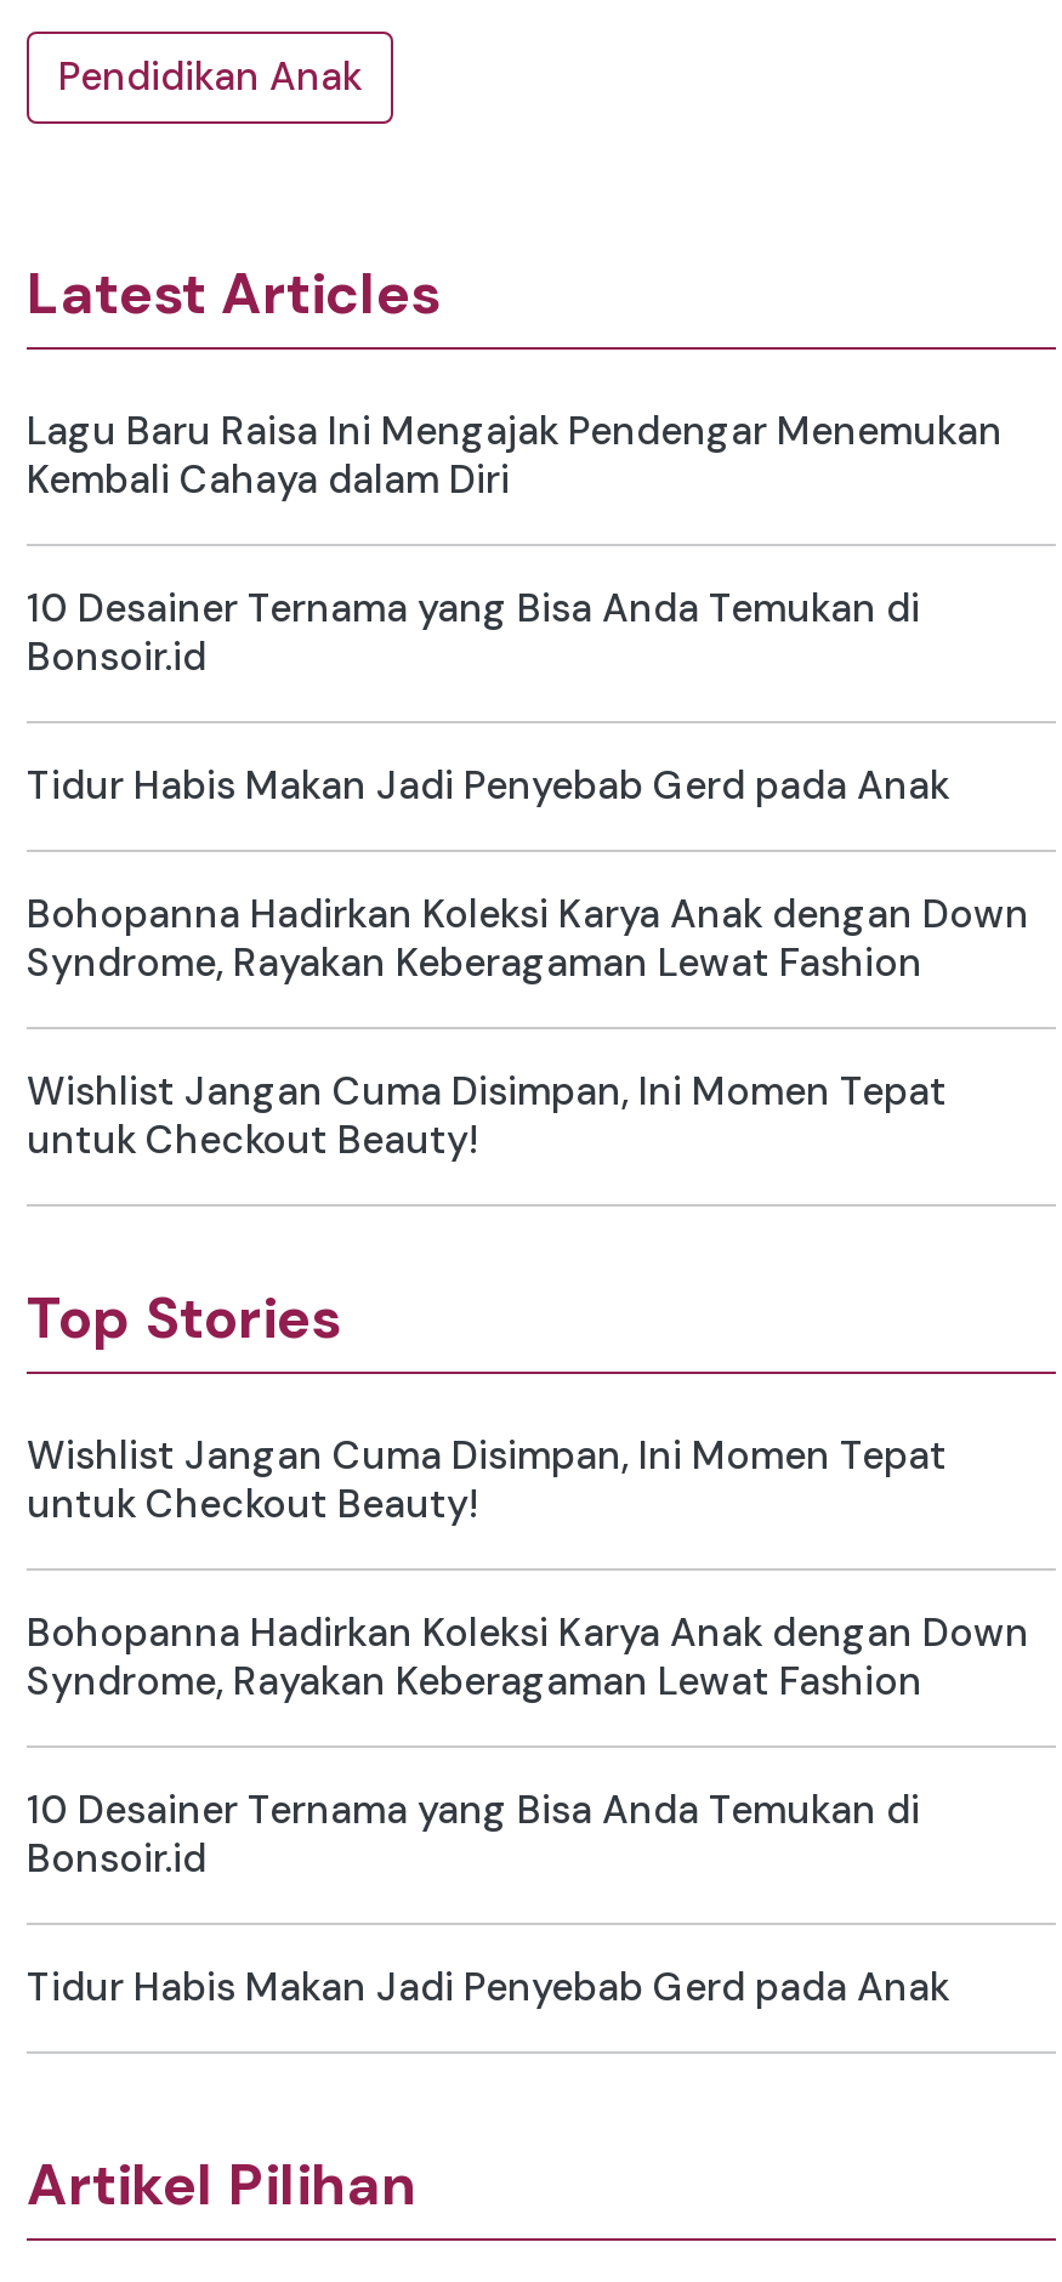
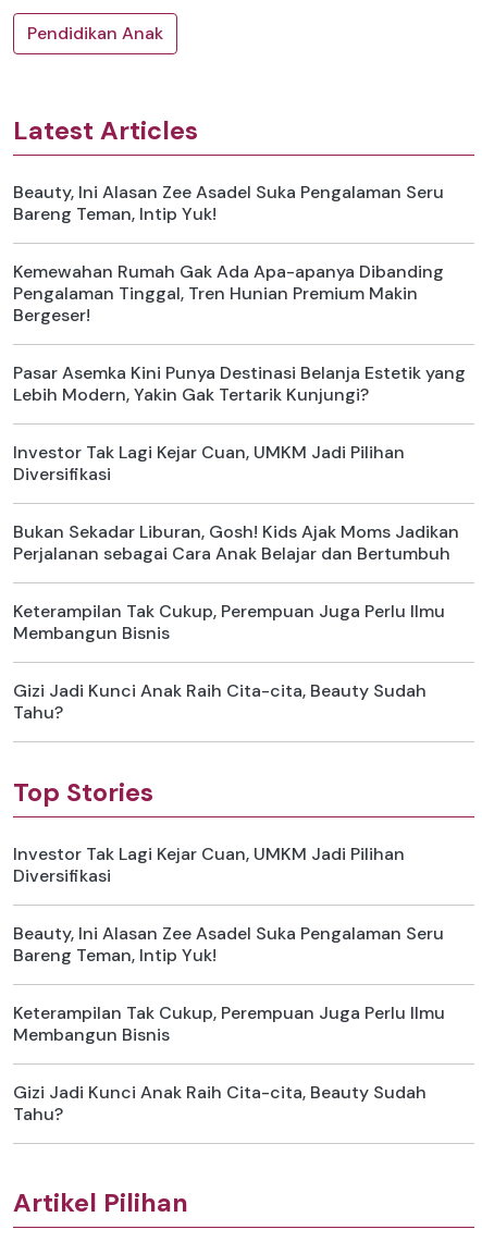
[27,404,1029,1164] Lagu Baru Raisa Ini Mengajak Pendengar Menemukan | Kembali Cahaya dalam Diri | 10 Desainer Ternama yang Bisa Anda Temukan di | Bonsoir.id | Tidur Habis Makan Jadi Penyebab Gerd pada Anak | Bohopanna Hadirkan Koleksi Karya Anak dengan Down | Syndrome, Rayakan Keberagaman Lewat Fashion | Wishlist Jangan Cuma Disimpan, Ini Momen Tepat | untuk Checkout Beauty! -> [13,180,466,723] Beauty, Ini Alasan Zee Asadel Suka Pengalaman Seru | Bareng Teman, Intip Yuk! | Kemewahan Rumah Gak Ada Apa-apanya Dibanding | Pengalaman Tinggal, Tren Hunian Premium Makin | Bergeser! | Pasar Asemka Kini Punya Destinasi Belanja Estetik yang | Lebih Modern, Yakin Gak Tertarik Kunjungi? | Investor Tak Lagi Kejar Cuan, UMKM Jadi Pilihan | Diversifikasi | Bukan Sekadar Liburan, Gosh! Kids Ajak Moms Jadikan | Perjalanan sebagai Cara Anak Belajar dan Bertumbuh | Keterampilan Tak Cukup, Perempuan Juga Perlu Ilmu | Membangun Bisnis | Gizi Jadi Kunci Anak Raih Cita-cita, Beauty Sudah | Tahu?
[27,1429,947,1528] Wishlist Jangan Cuma Disimpan, Ini Momen Tepat | untuk Checkout Beauty! -> [13,842,405,887] Investor Tak Lagi Kejar Cuan, UMKM Jadi Pilihan | Diversifikasi
[27,1606,1029,1705] Bohopanna Hadirkan Koleksi Karya Anak dengan Down | Syndrome, Rayakan Keberagaman Lewat Fashion -> [13,921,444,966] Beauty, Ini Alasan Zee Asadel Suka Pengalaman Seru | Bareng Teman, Intip Yuk!
[27,1783,920,1883] 10 Desainer Ternama yang Bisa Anda Temukan di | Bonsoir.id -> [13,1001,445,1046] Keterampilan Tak Cukup, Perempuan Juga Perlu Ilmu | Membangun Bisnis
[27,1960,949,2011] Tidur Habis Makan Jadi Penyebab Gerd pada Anak -> [13,1080,427,1125] Gizi Jadi Kunci Anak Raih Cita-cita, Beauty Sudah | Tahu?

